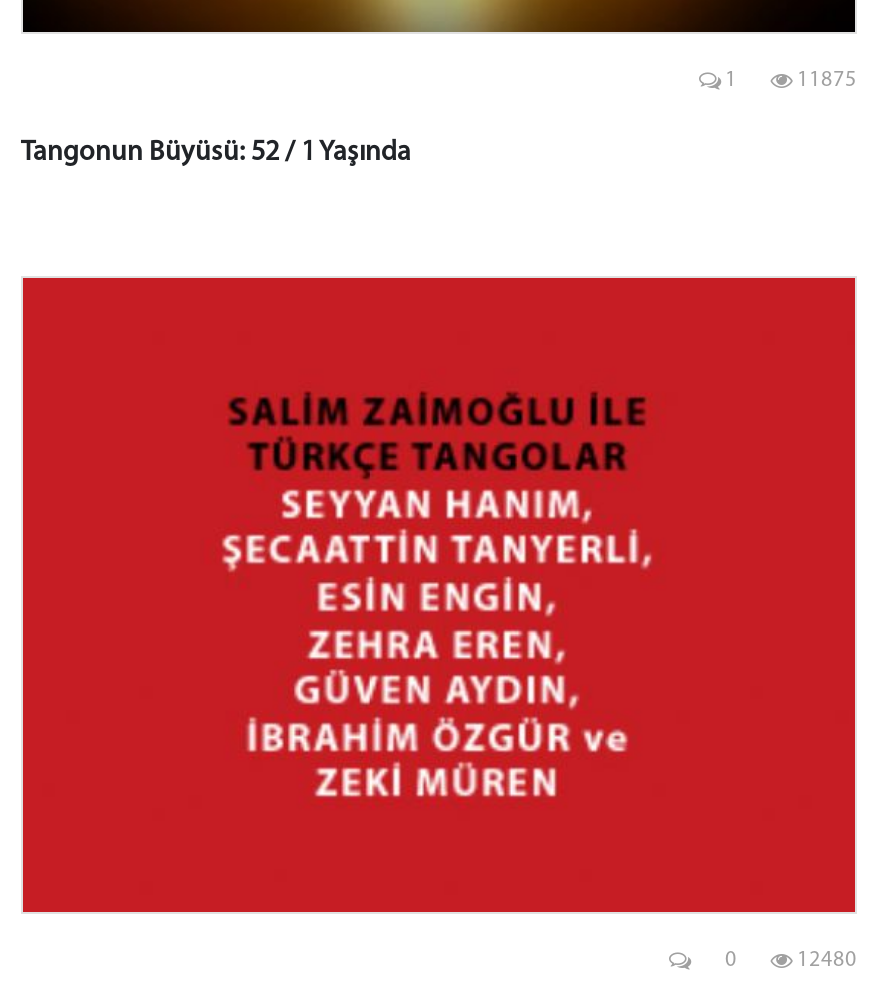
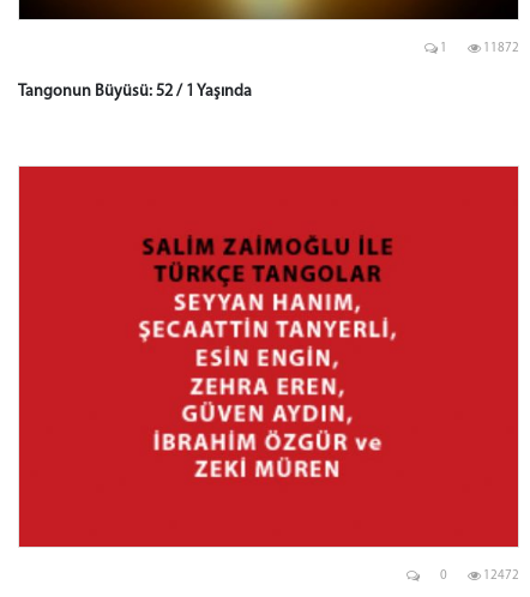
[797,70,857,92] 11875 -> [483,42,519,55] 11872
[797,951,857,973] 12480 -> [483,570,519,583] 12472

